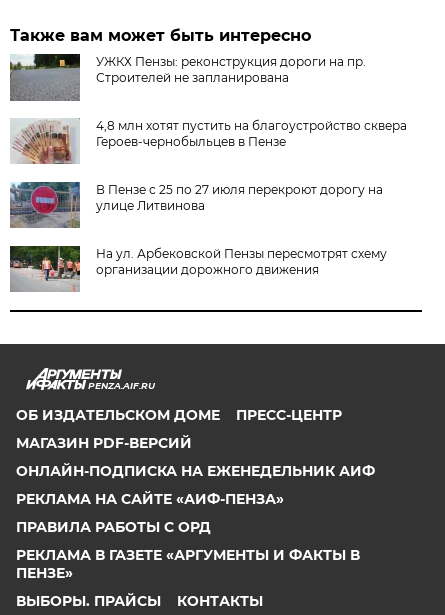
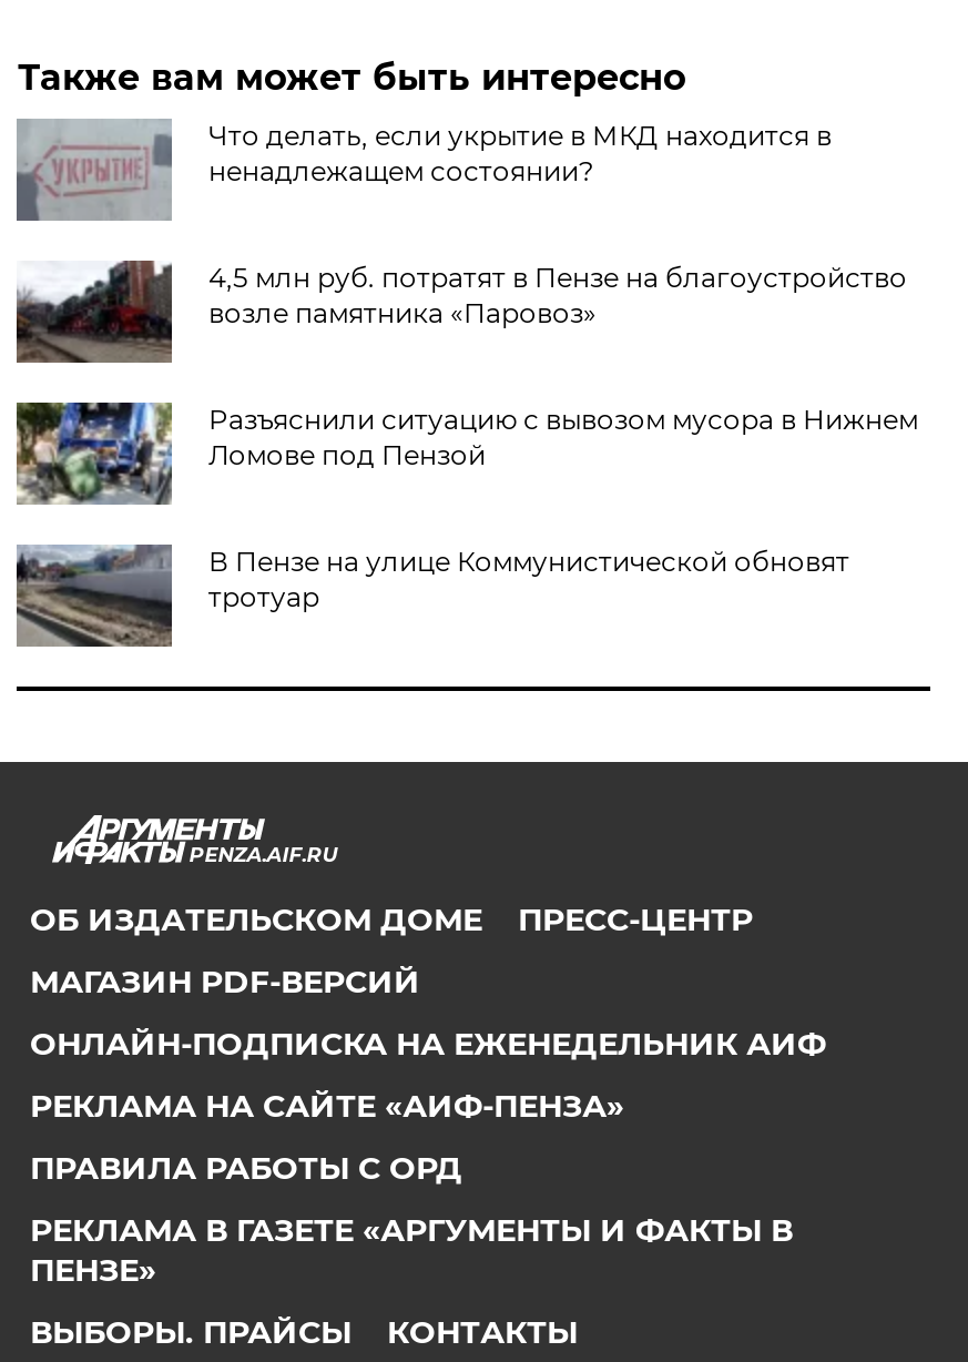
[10,53,366,101] [image] | УЖКХ Пензы: реконструкция дороги на пр. | Строителей не запланирована -> [17,118,831,221] [image] | Что делать, если укрытие в МКД находится в | ненадлежащем состоянии?
[10,118,407,165] [image] | 4,8 млн хотят пустить на благоустройство сквера | Героев-чернобыльцев в Пензе -> [14,258,907,365] [image] | 4,5 млн руб. потратят в Пензе на благоустройство | возле памятника «Паровоз»
[9,181,383,228] [image] | В Пензе с 25 по 27 июля перекроют дорогу на | улице Литвинова -> [14,400,918,502] [image] | Разъяснили ситуацию с вывозом мусора в Нижнем | Ломове под Пензой
[10,245,387,292] [image] | На ул. Арбековской Пензы пересмотрят схему | организации дорожного движения -> [14,542,849,647] [image] | В Пензе на улице Коммунистической обновят | тротуар

